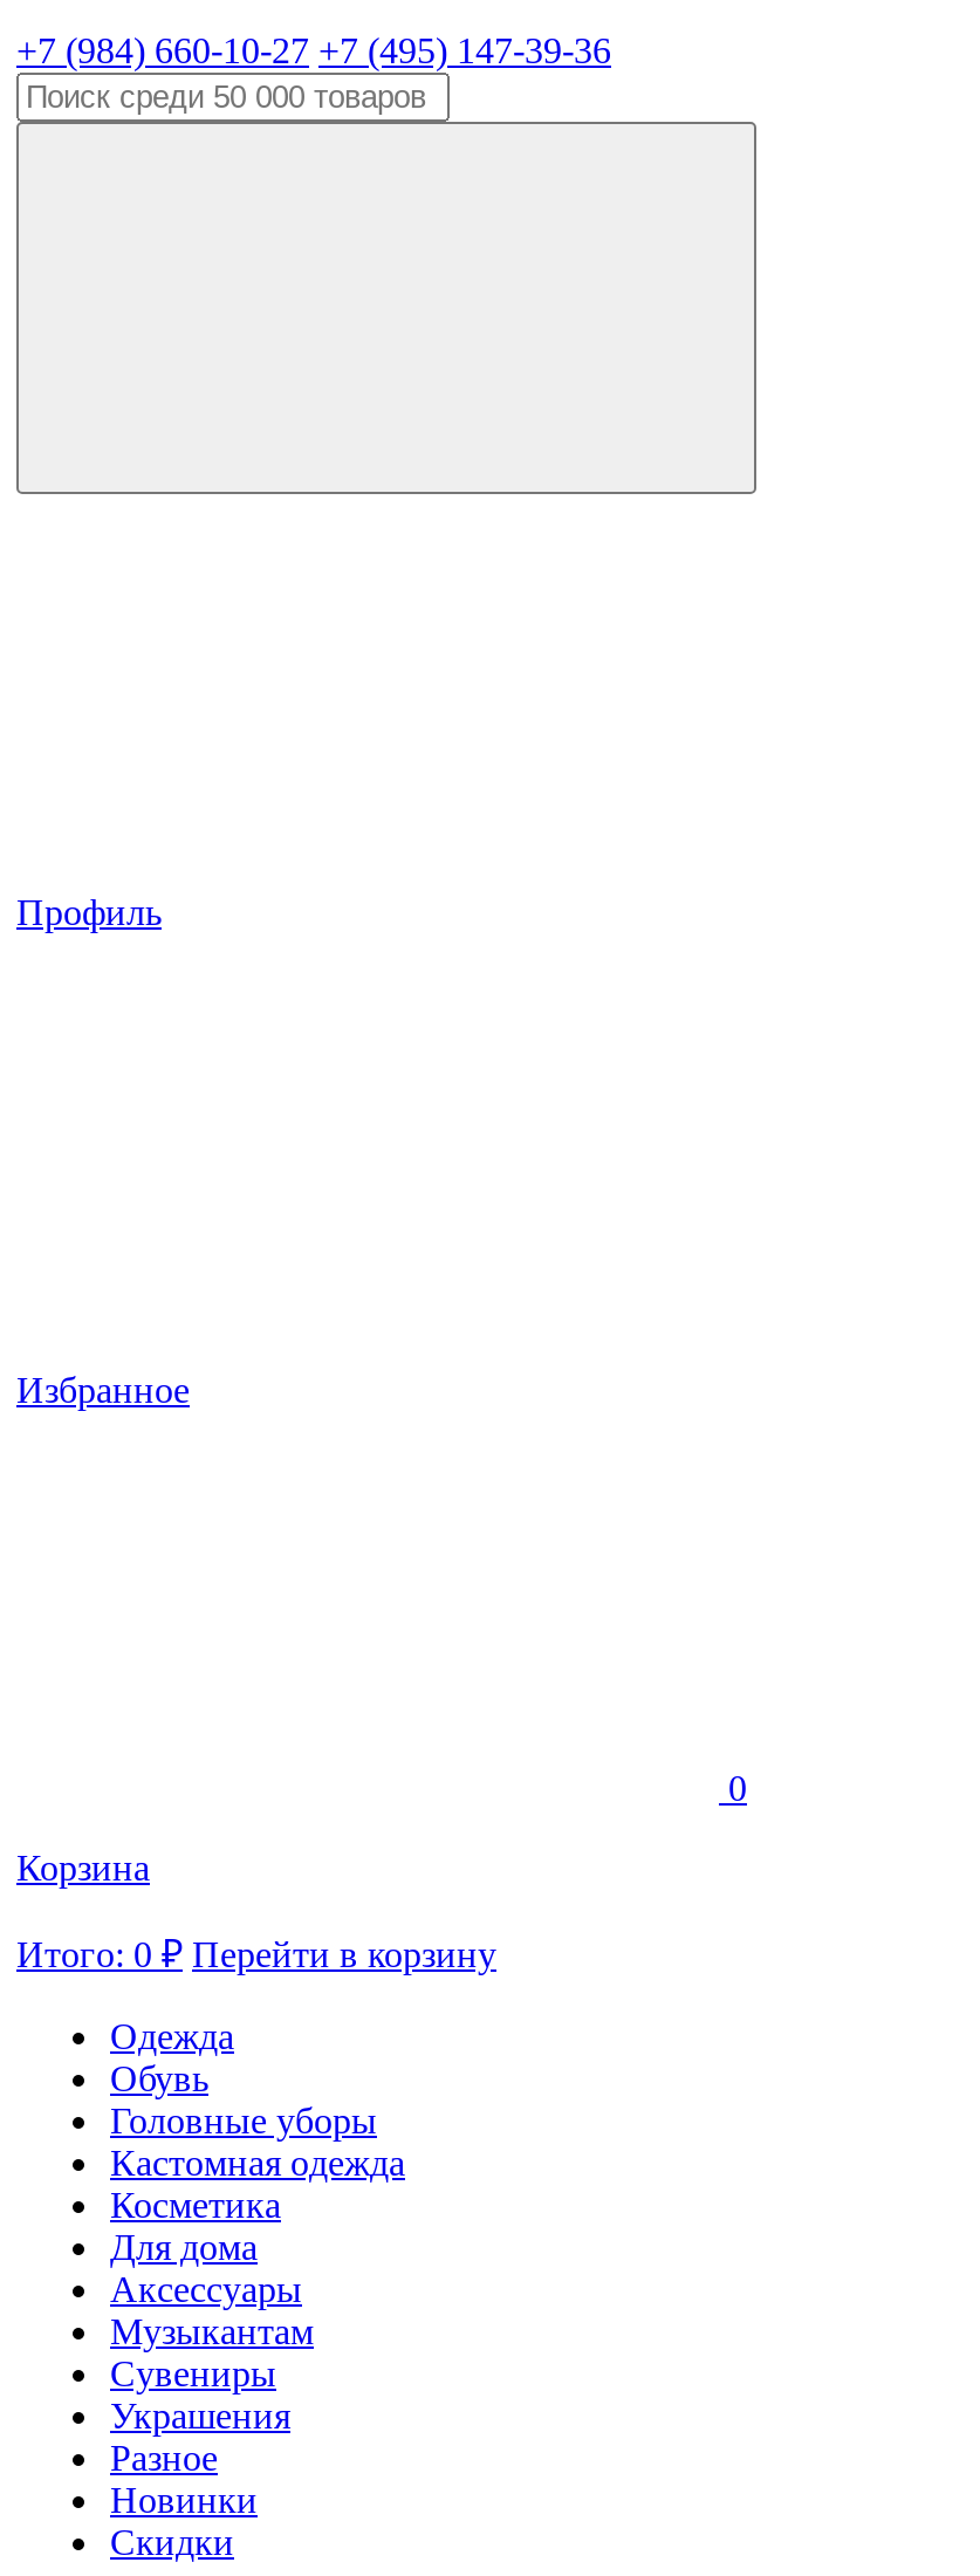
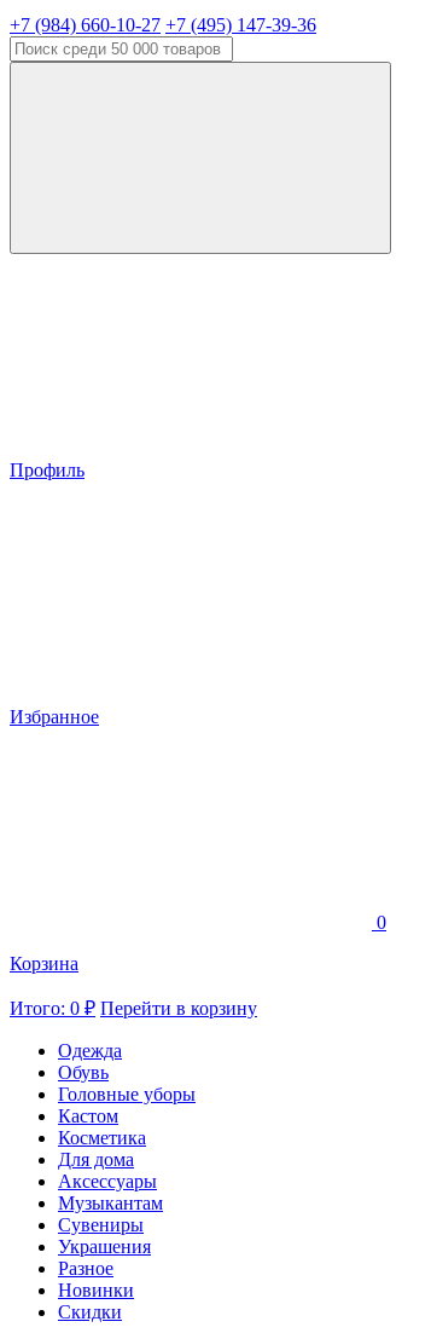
[110,2143,405,2183] Кастомная одежда -> [58,1106,118,1126] Кастом

